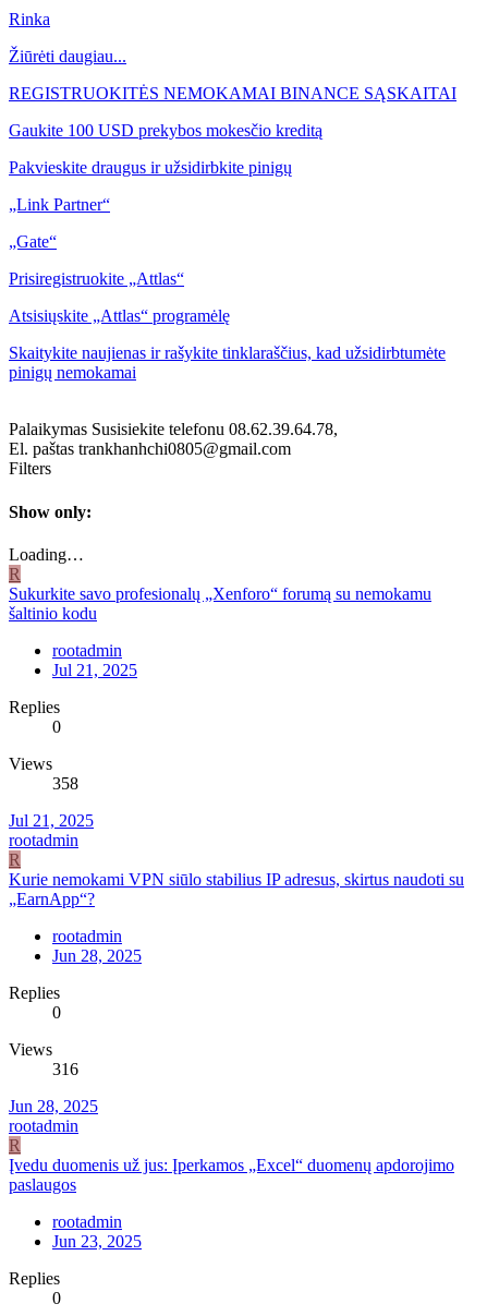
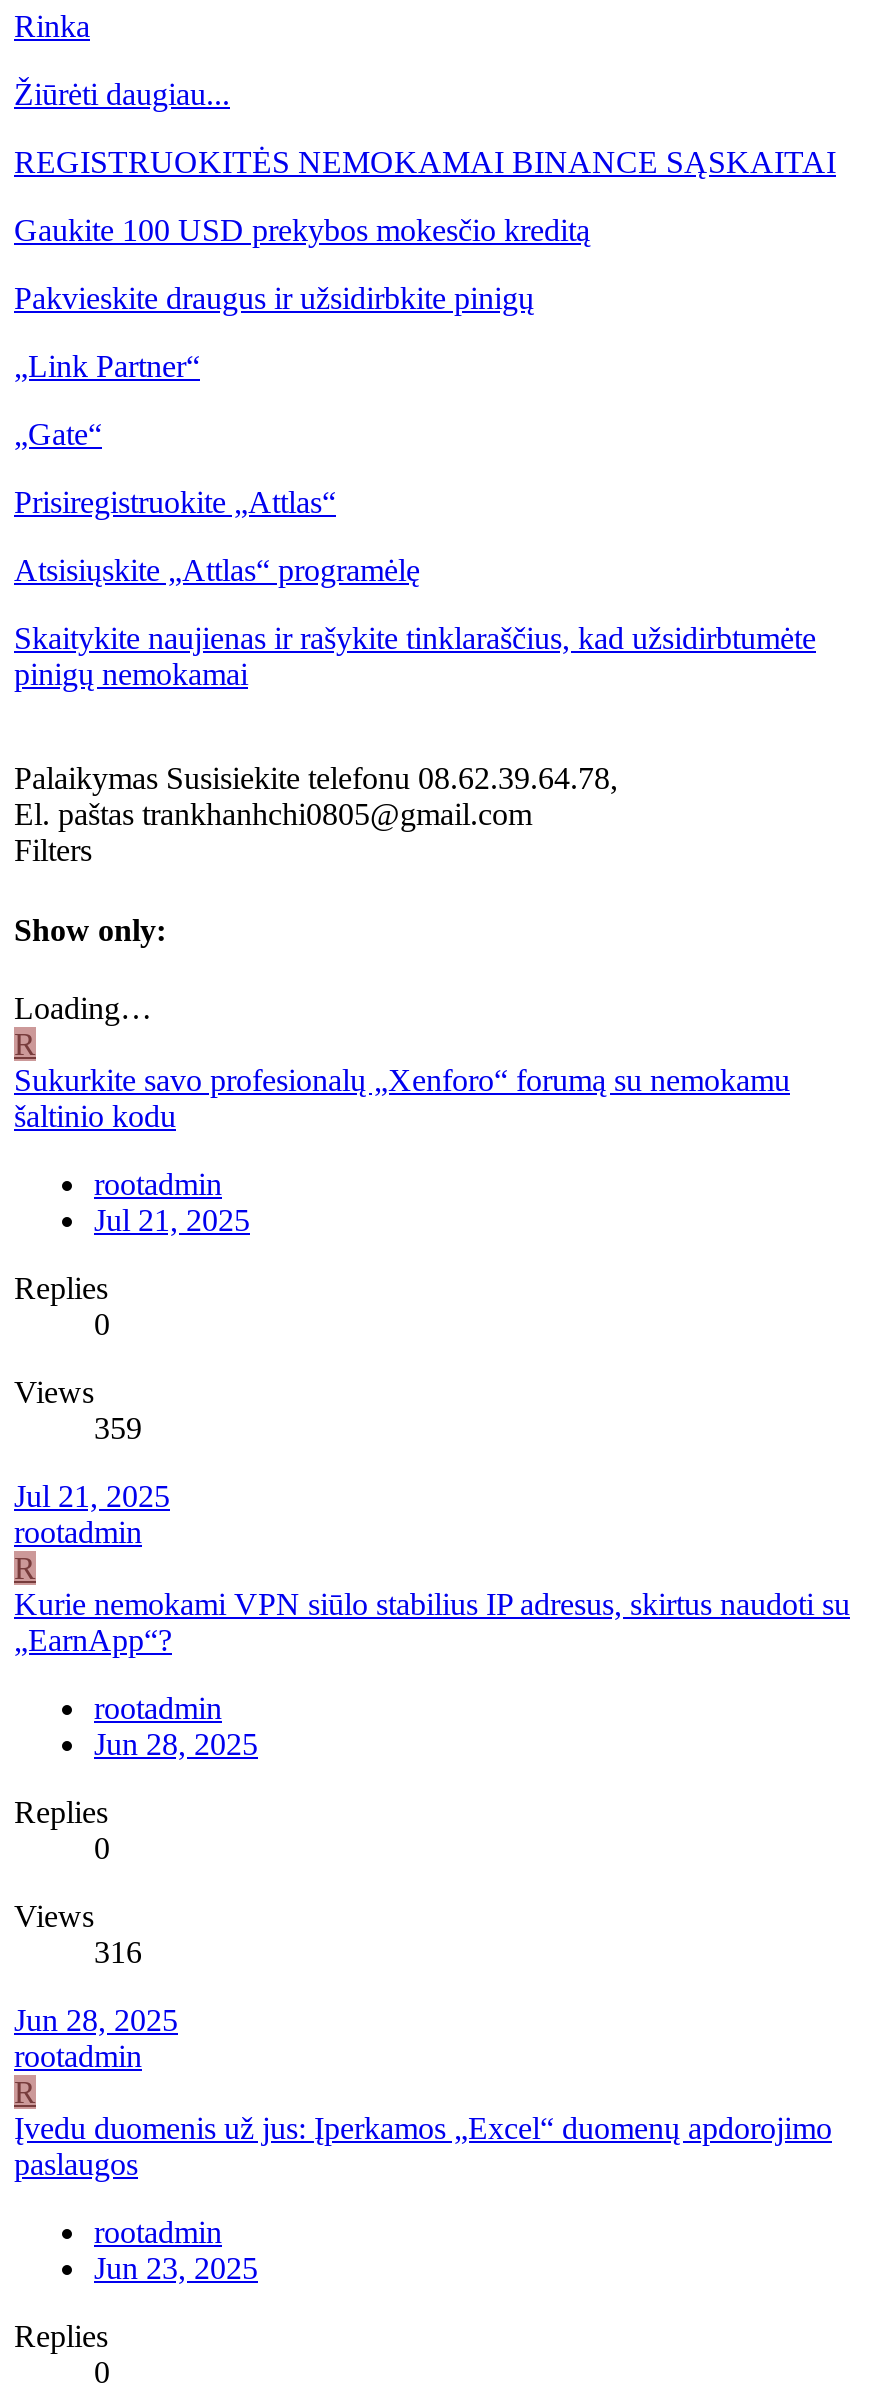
[52,774,78,792] 358 -> [94,1411,142,1445] 359

